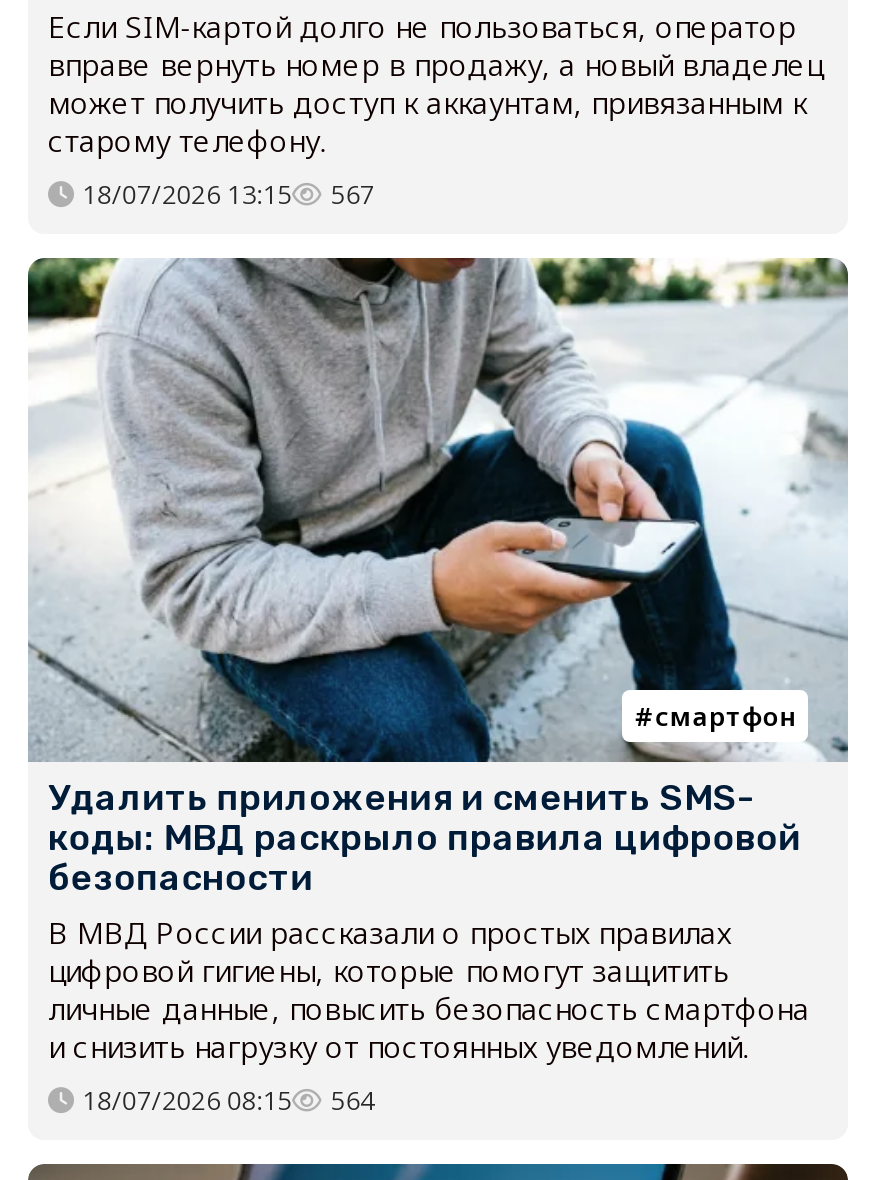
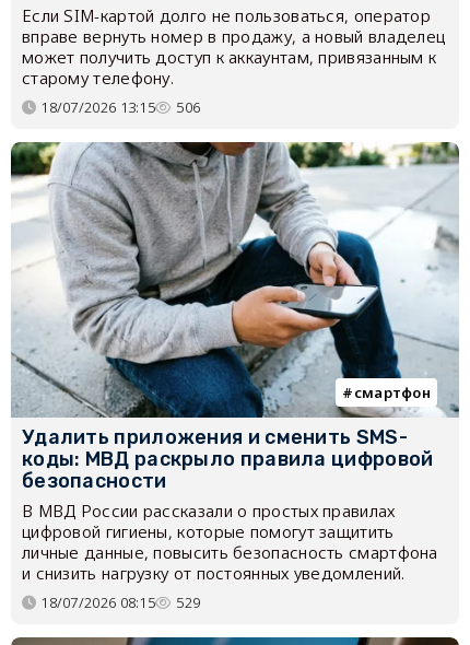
[83,177,375,213] 18/07/2026 13:15 567 -> [41,97,200,117] 18/07/2026 13:15 506
[83,1083,375,1119] 18/07/2026 08:15 564 -> [41,592,200,612] 18/07/2026 08:15 529

